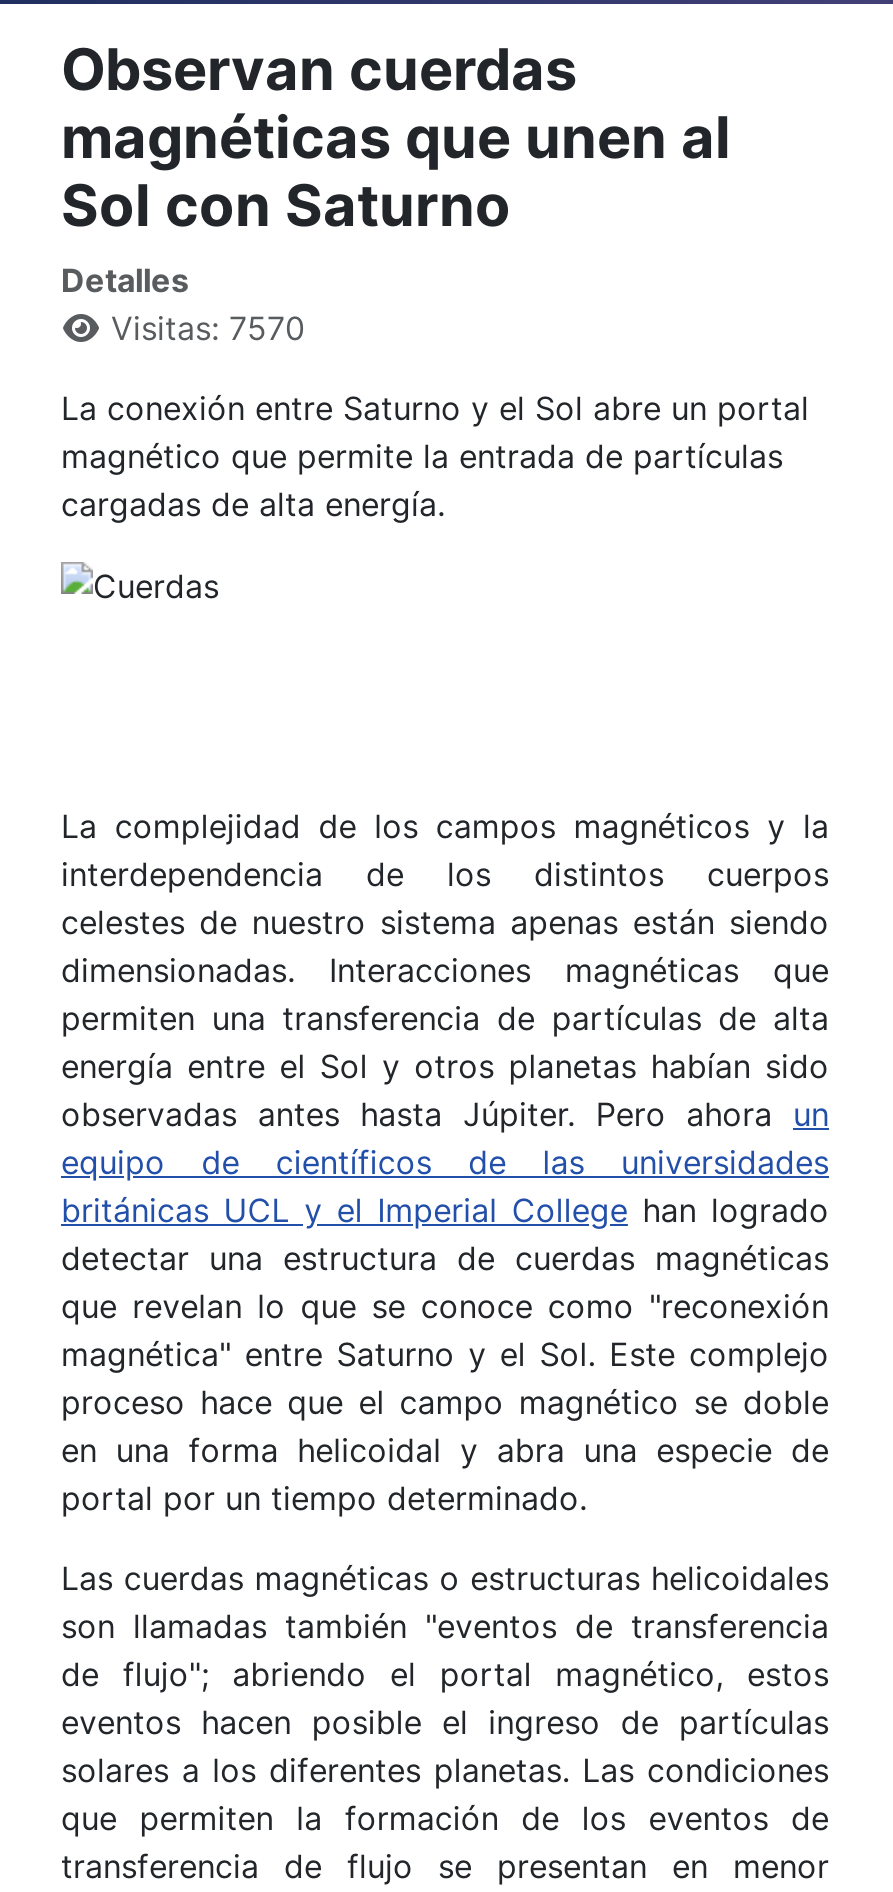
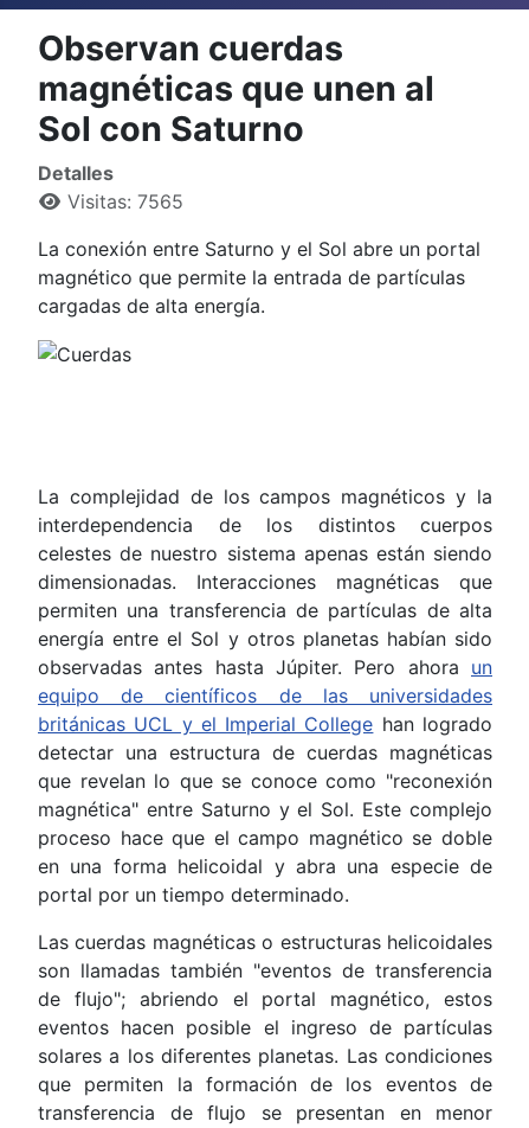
[111,307,305,347] Visitas: 7570 -> [67,189,183,213] Visitas: 7565

